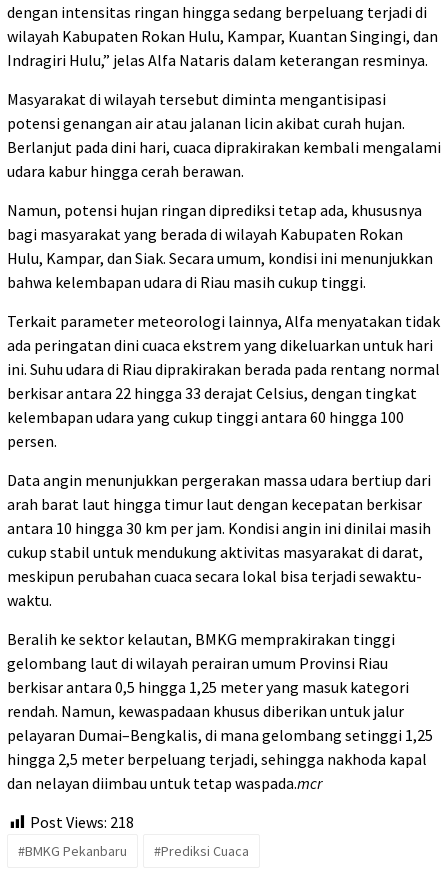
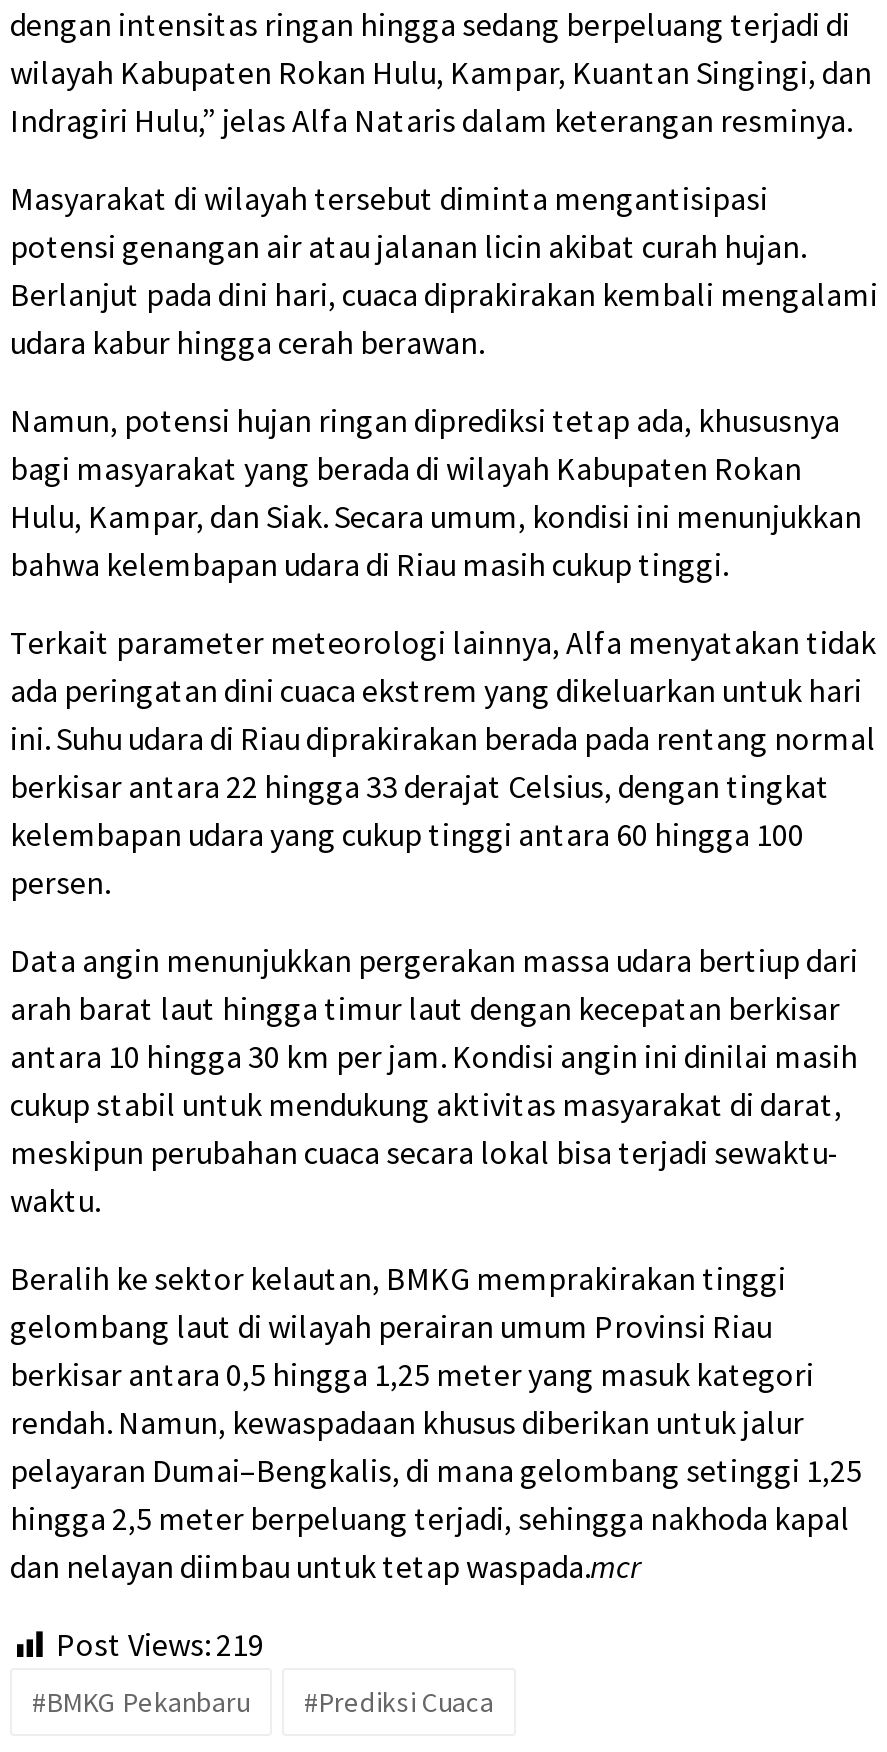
[30,812,134,832] Post Views: 218 -> [56,1624,264,1664] Post Views: 219

